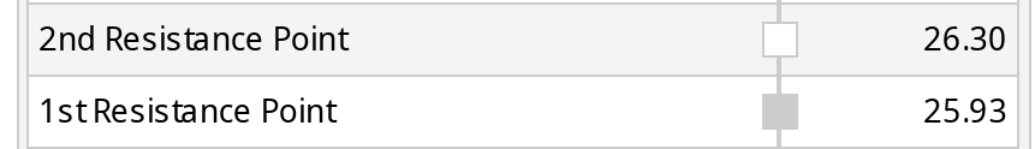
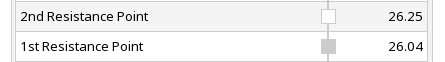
[923,16,1008,60] 26.30 -> [388,7,423,25] 26.25
[923,88,1008,132] 25.93 -> [388,37,423,55] 26.04

